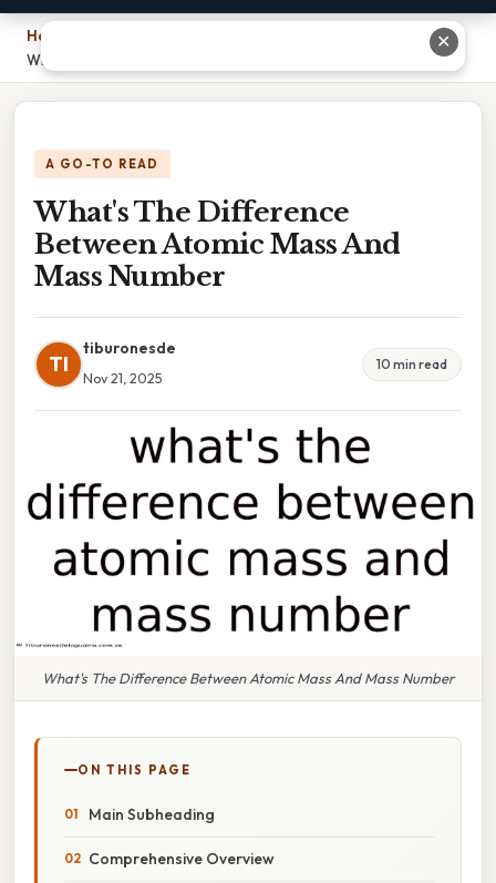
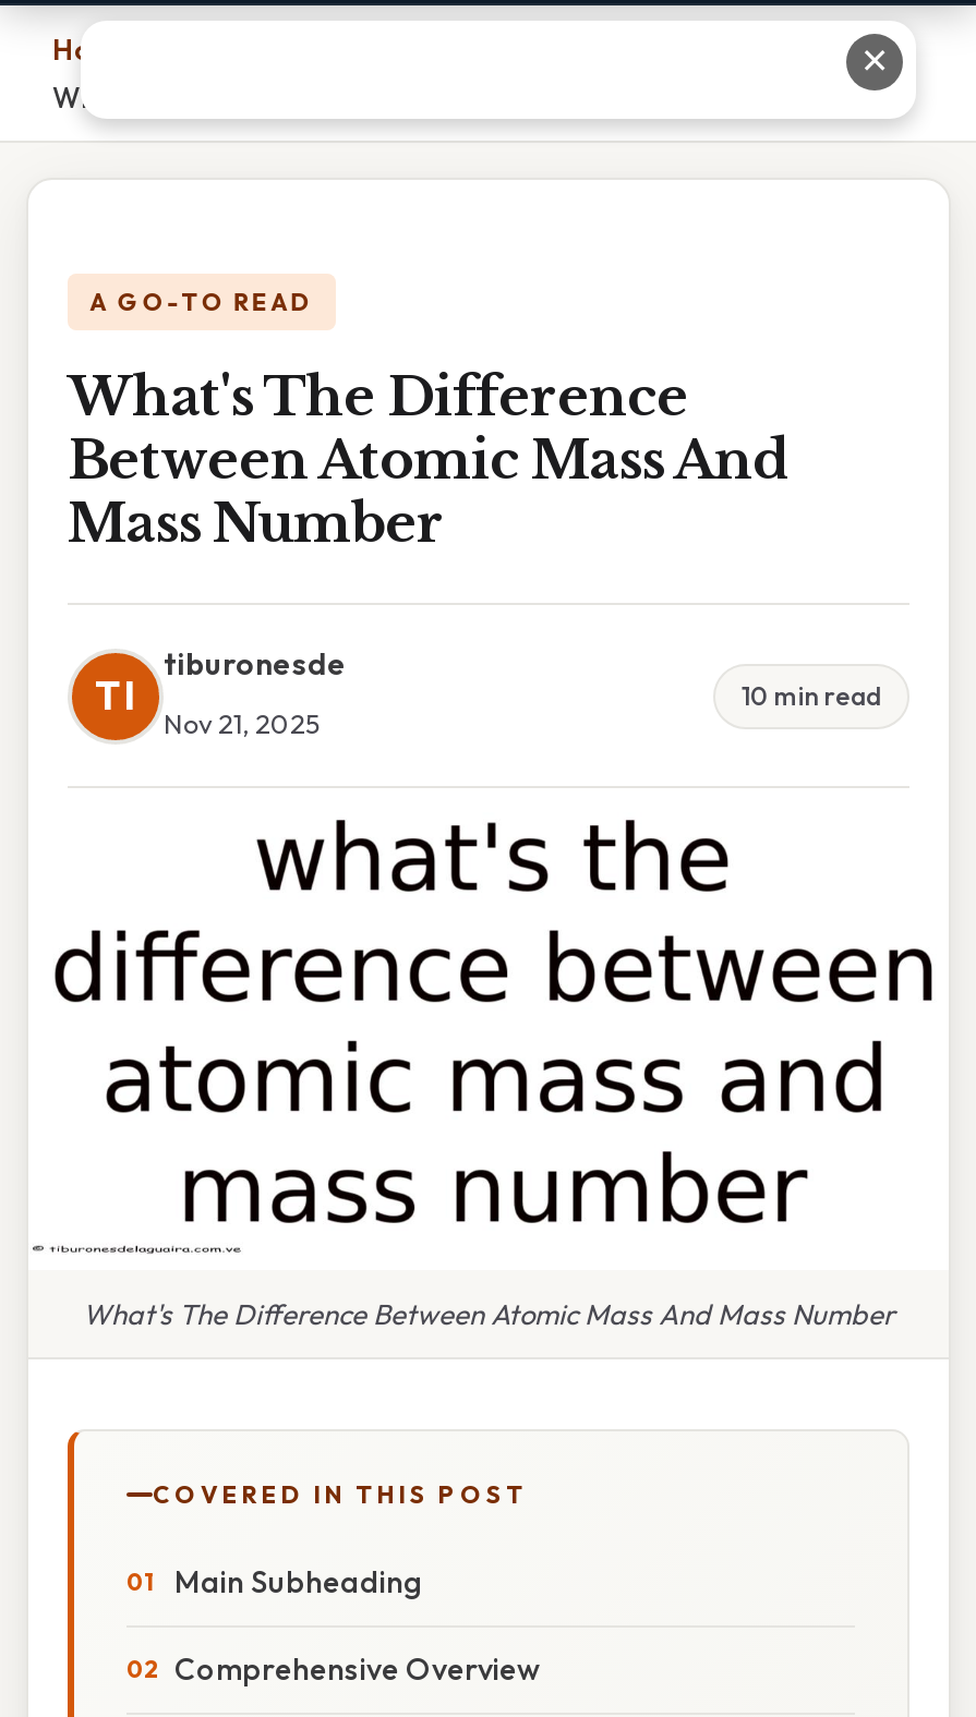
[77,762,192,778] ON THIS PAGE -> [153,1479,528,1509] COVERED IN THIS POST

